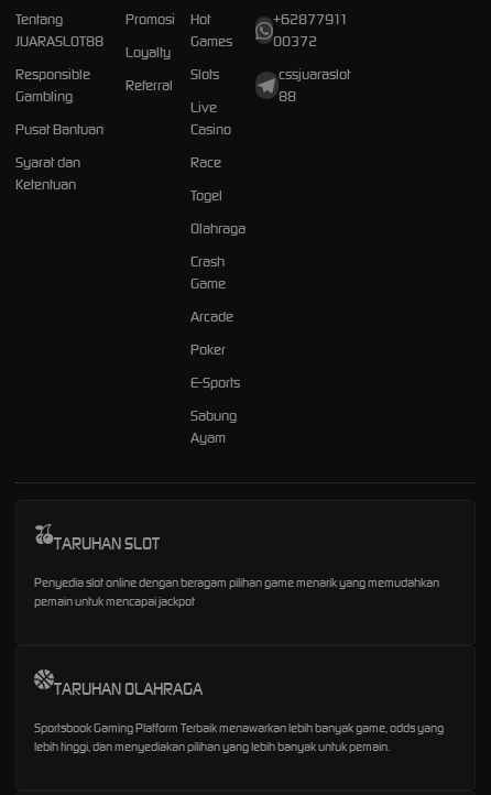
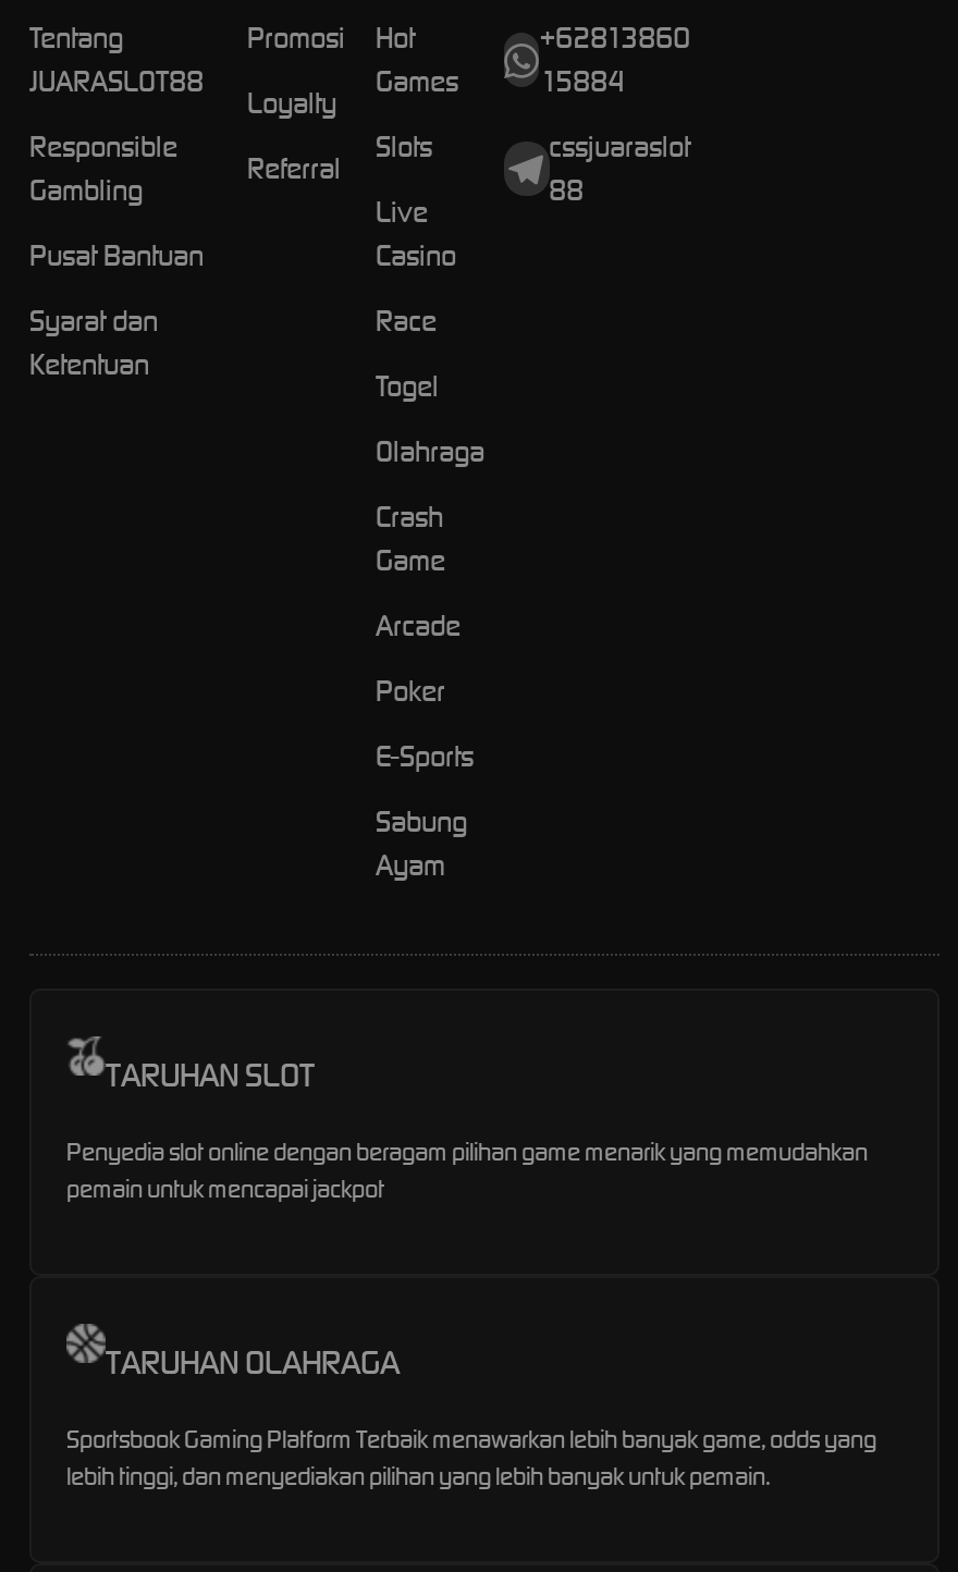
[274,10,348,28] +62877911 -> [540,19,690,56] +62813860
[274,32,318,50] 00372 -> [540,62,625,100] 15884

